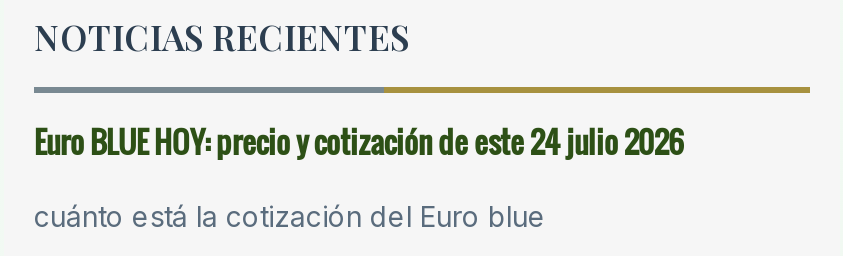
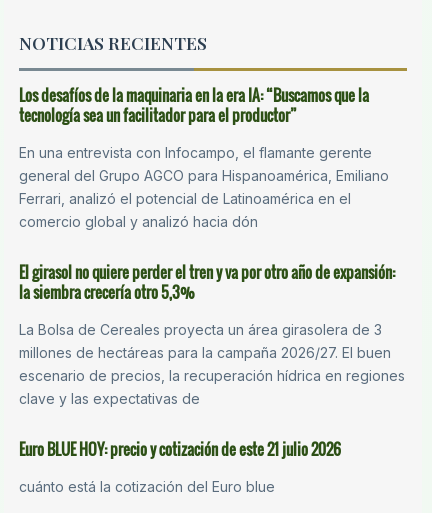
[34,119,684,163] Euro BLUE HOY: precio y cotización de este 24 julio 2026 -> [19,84,405,460] Los desafíos de la maquinaria en la era IA: “Buscamos que la | tecnología sea un facilitador para el productor” | En una entrevista con Infocampo, el flamante gerente | general del Grupo AGCO para Hispanoamérica, Emiliano | Ferrari, analizó el potencial de Latinoamérica en el | comercio global y analizó hacia dón | El girasol no quiere perder el tren y va por otro año de expansión: | la siembra crecería otro 5,3% | La Bolsa de Cereales proyecta un área girasolera de 3 | millones de hectáreas para la campaña 2026/27. El buen | escenario de precios, la recuperación hídrica en regiones | clave y las expectativas de | Euro BLUE HOY: precio y cotización de este 21 julio 2026

